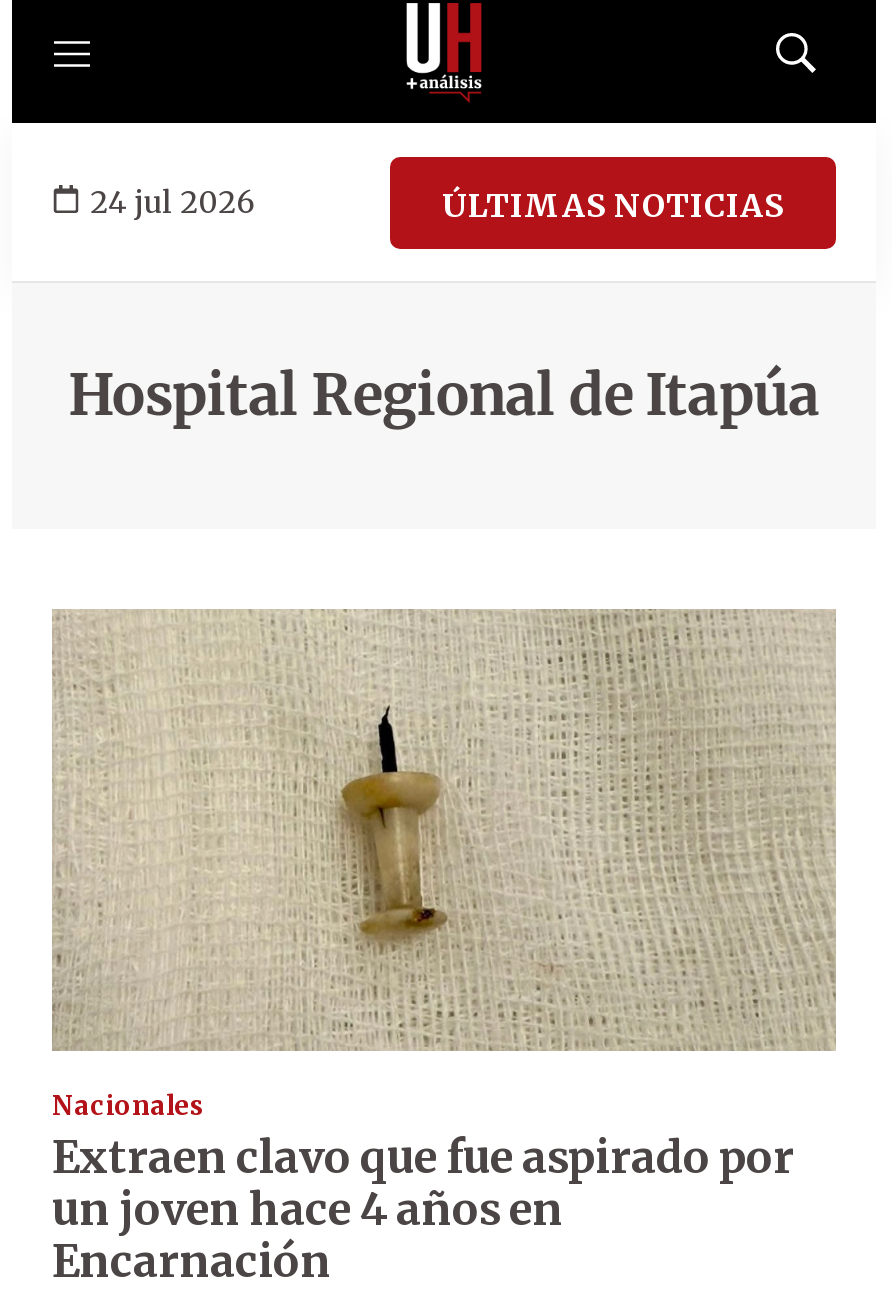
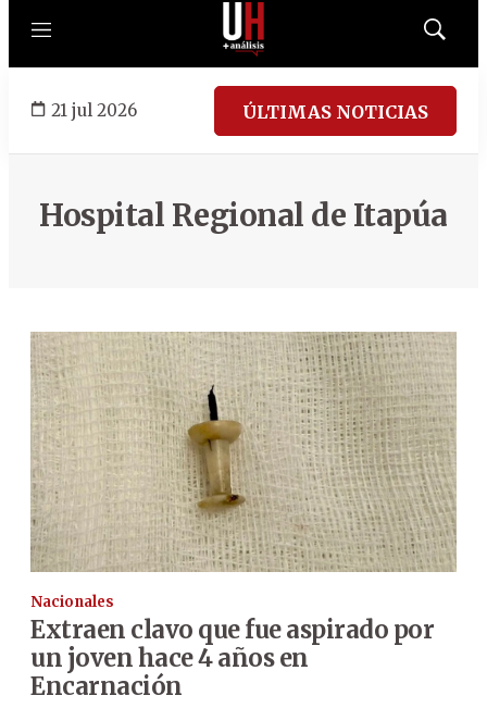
[90,182,254,220] 24 jul 2026 -> [51,100,137,120] 21 jul 2026

